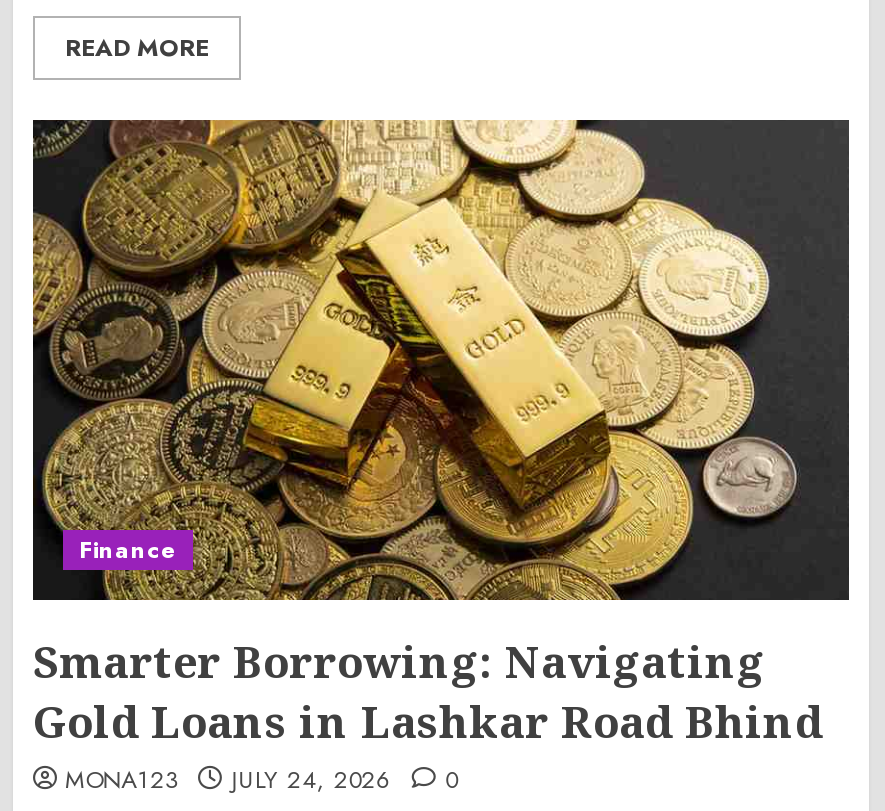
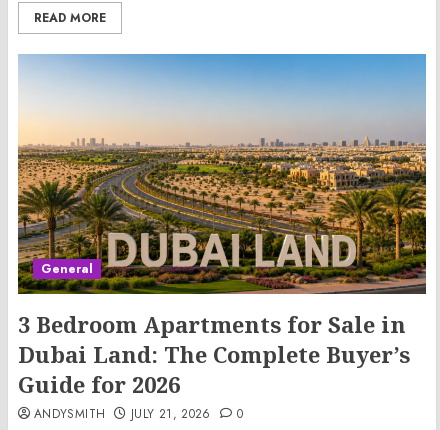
[31,118,851,586] [image] | Finance -> [17,53,427,295] [image] | General
[33,630,823,798] Smarter Borrowing: Navigating | Gold Loans in Lashkar Road Bhind | MONA123 | JULY 24, 2026 -> [18,309,410,423] 3 Bedroom Apartments for Sale in | Dubai Land: The Complete Buyer’s | Guide for 2026 | ANDYSMITH | JULY 21, 2026

